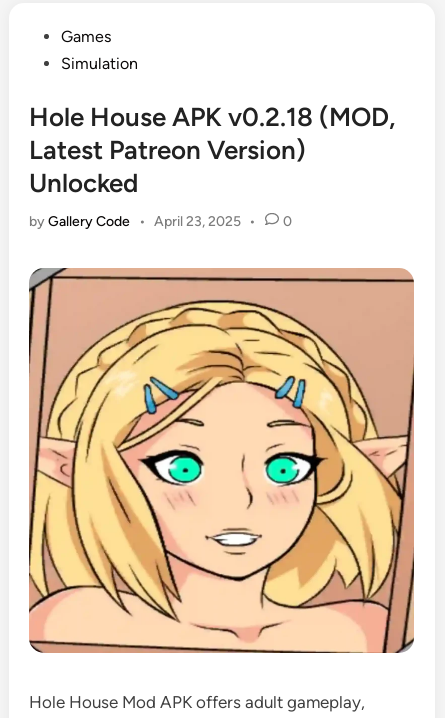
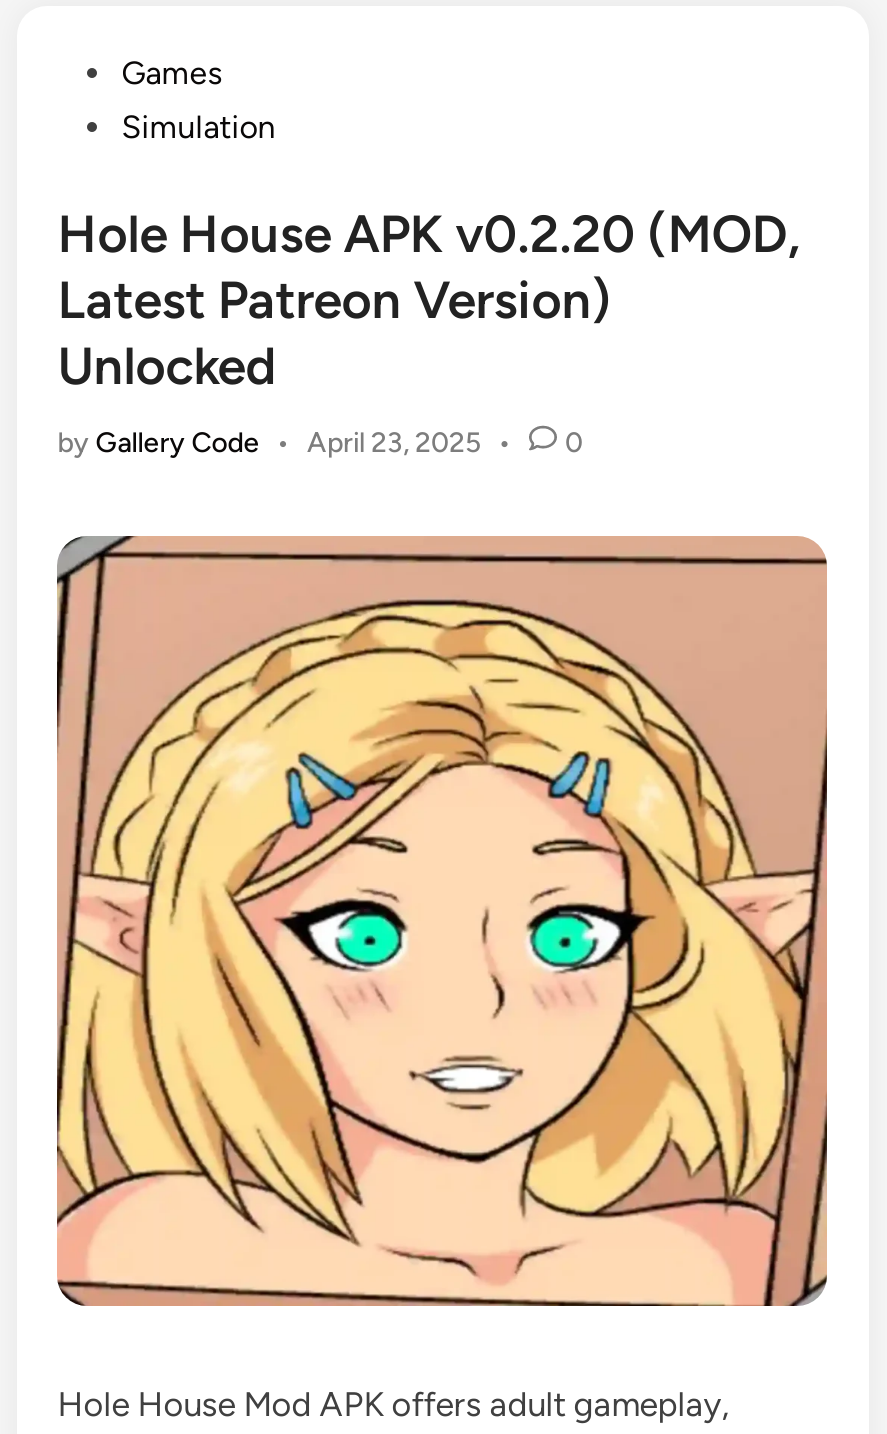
[29,101,395,133] Hole House APK v0.2.18 (MOD, -> [57,202,799,266] Hole House APK v0.2.20 (MOD,

